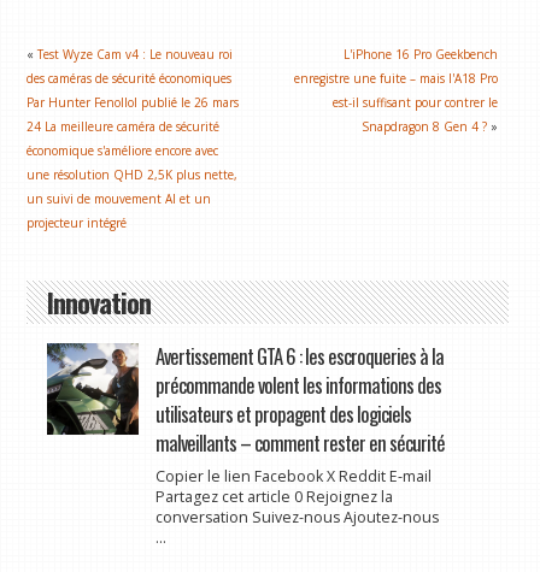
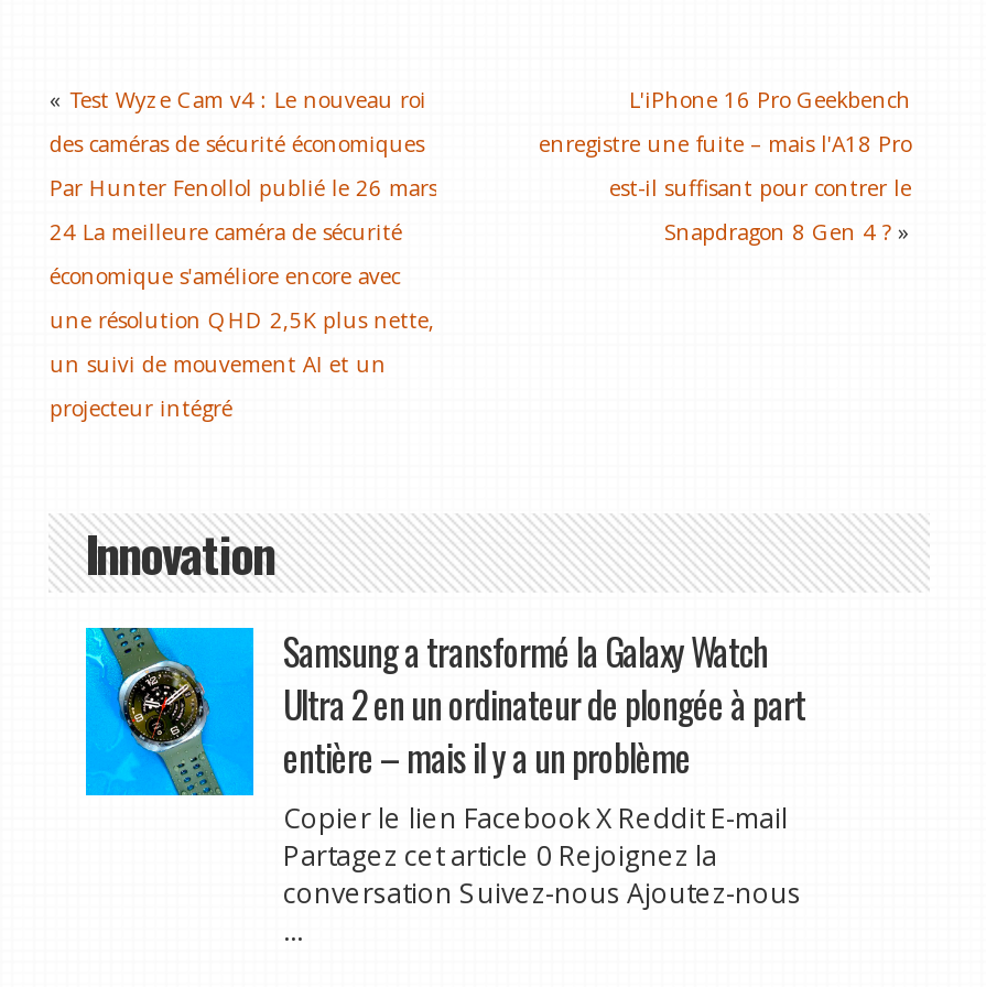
[46,341,444,458] [image] | Avertissement GTA 6 : les escroqueries à la | précommande volent les informations des | utilisateurs et propagent des logiciels | malveillants – comment rester en sécurité -> [84,623,805,798] [image] | Samsung a transformé la Galaxy Watch | Ultra 2 en un ordinateur de plongée à part | entière – mais il y a un problème

